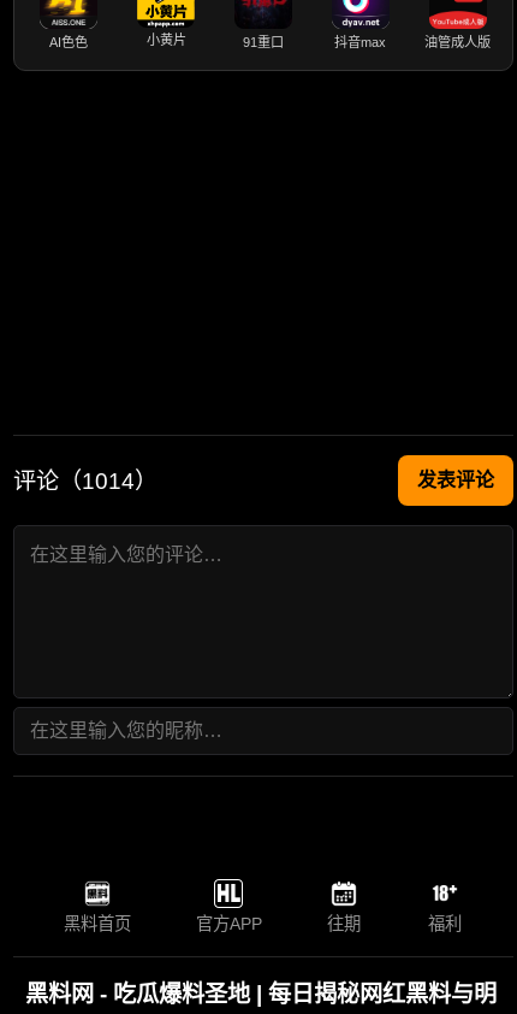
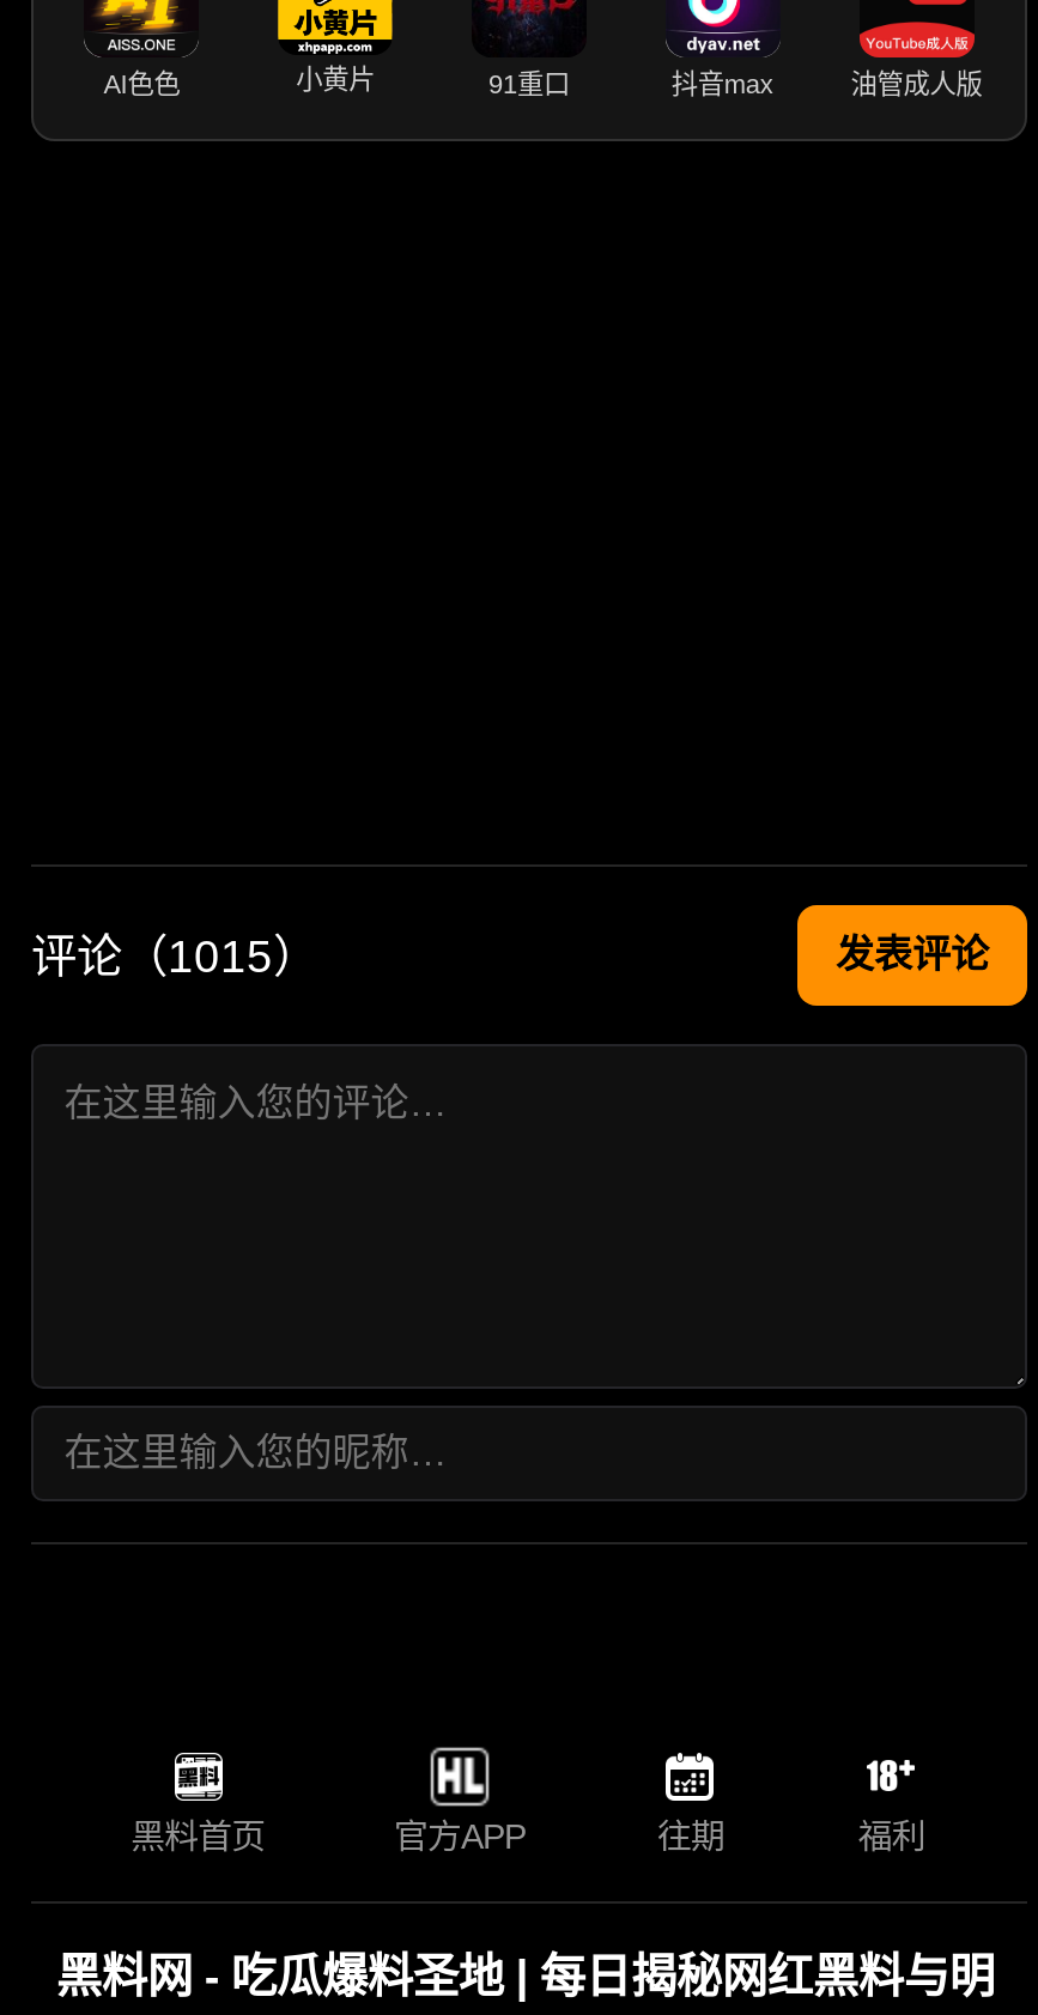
[13,468,158,493] 评论（1014） -> [31,930,318,981] 评论（1015）

